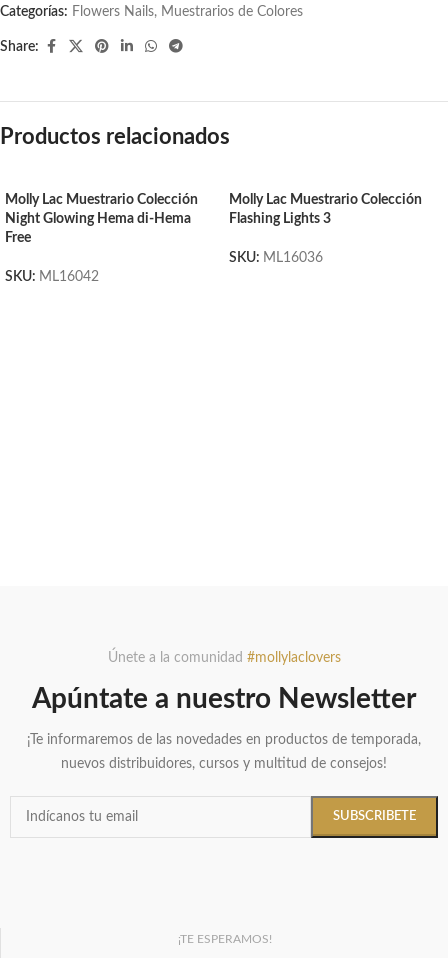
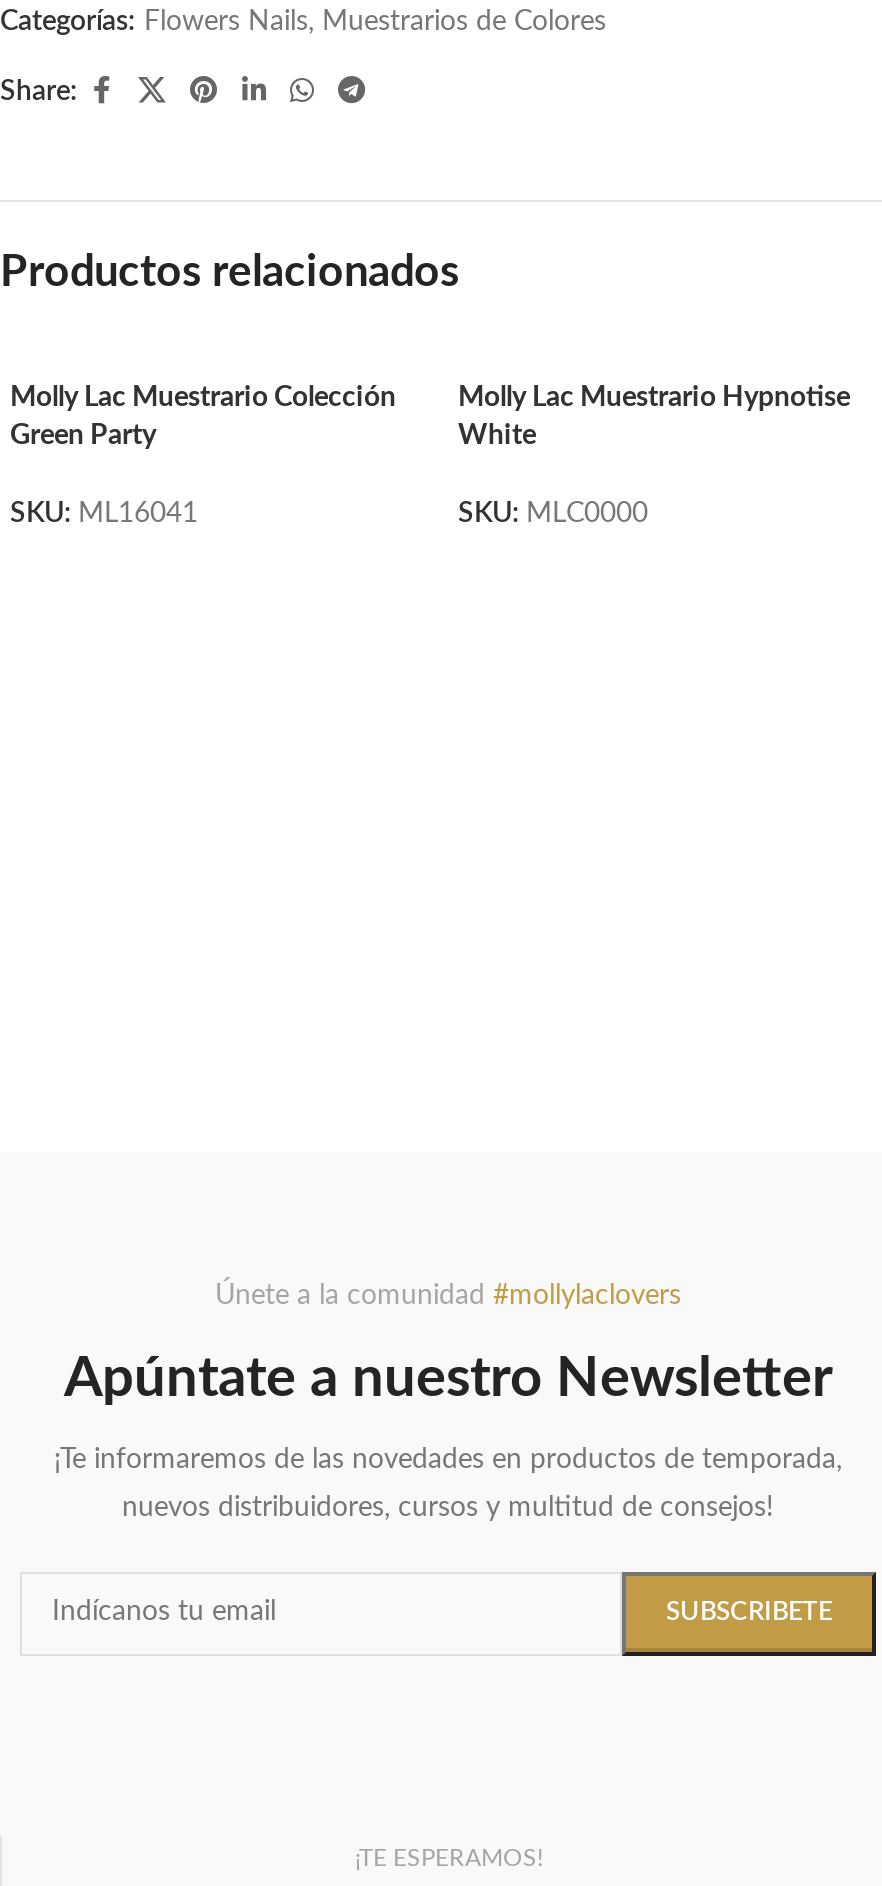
[229,193,422,226] Molly Lac Muestrario Colección | Flashing Lights 3 -> [458,384,850,450] Molly Lac Muestrario Hypnotise | White
[5,212,191,245] Night Glowing Hema di-Hema | Free -> [10,422,156,450] Green Party
[229,251,323,265] SKU: ML16036 -> [458,500,648,528] SKU: MLC0000
[5,270,99,284] SKU: ML16042 -> [10,500,198,528] SKU: ML16041

